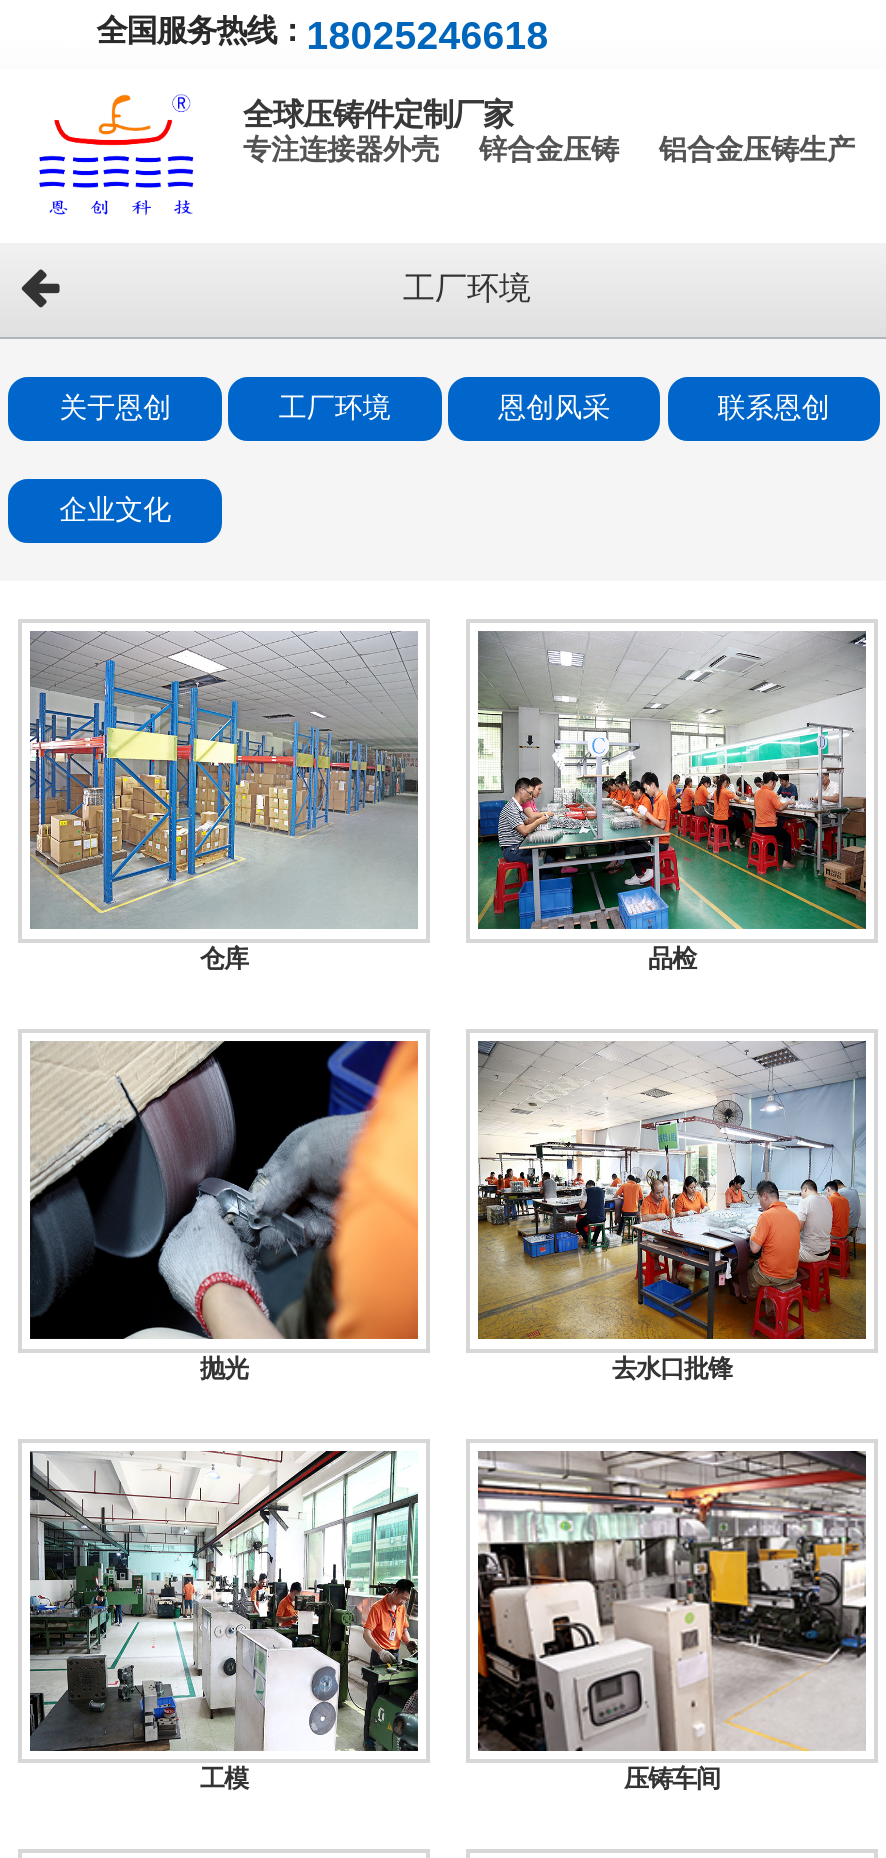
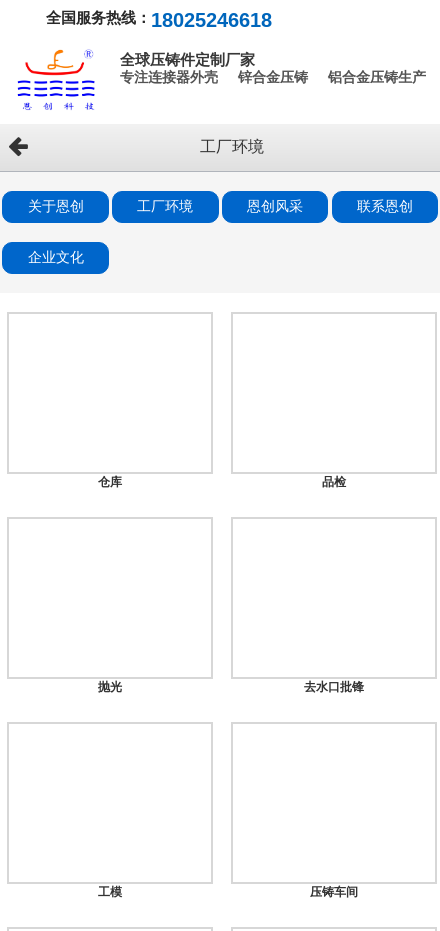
[28,629,420,931] [image] -> none
[476,629,868,931] [image] -> none
[28,1039,420,1341] [image] -> none
[476,1039,868,1341] [image] -> none
[28,1449,420,1753] [image] -> none
[476,1449,868,1753] [image] -> none

